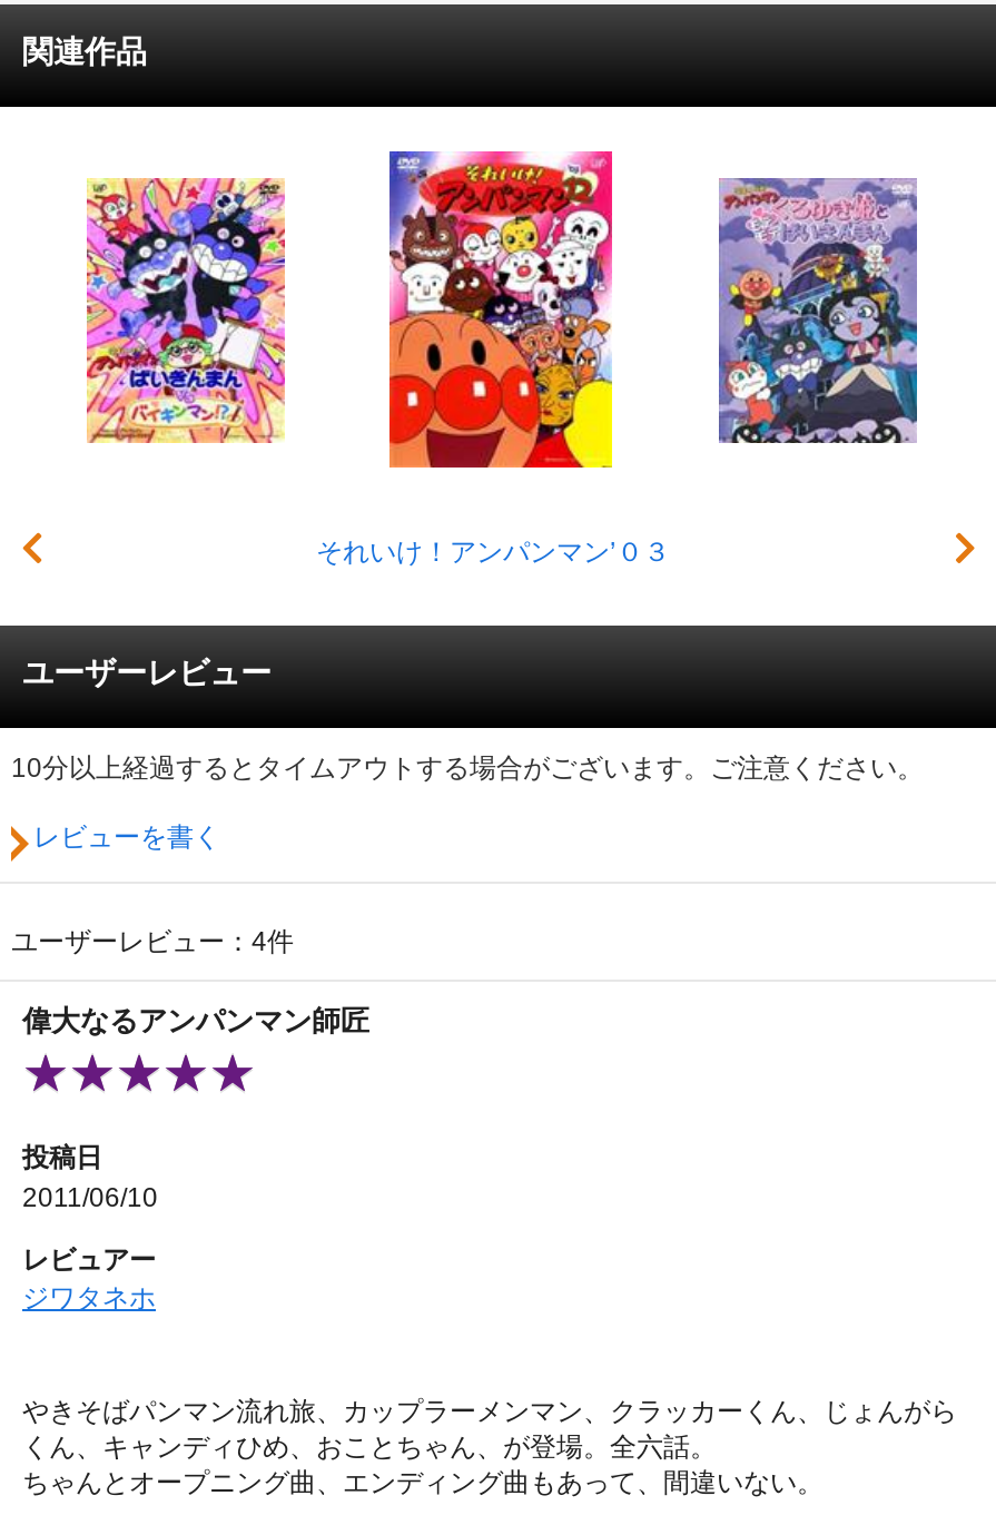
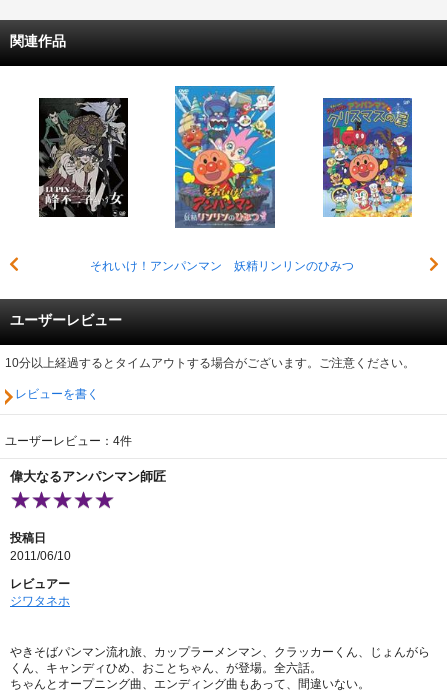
[316,149,670,567] [image] | それいけ！アンパンマン’０３ -> [89,85,353,272] [image] | それいけ！アンパンマン 妖精リンリンのひみつ
[85,176,287,443] [image] -> [38,97,129,218] [image]
[719,178,919,445] [image] -> [322,98,413,218] [image]

